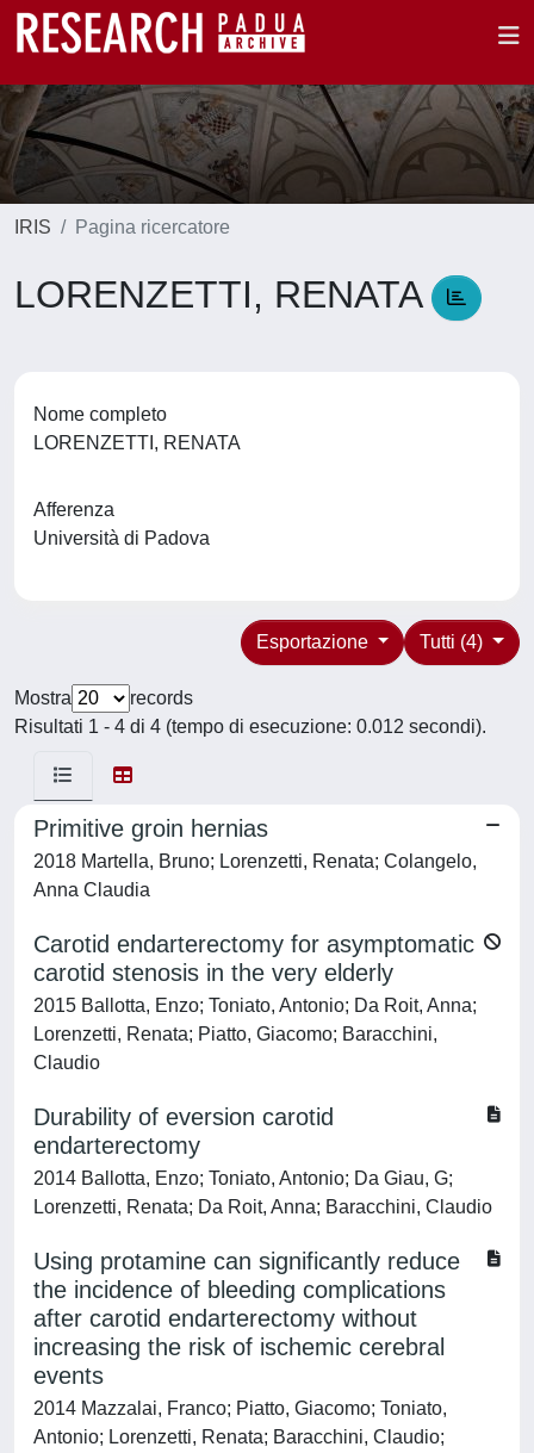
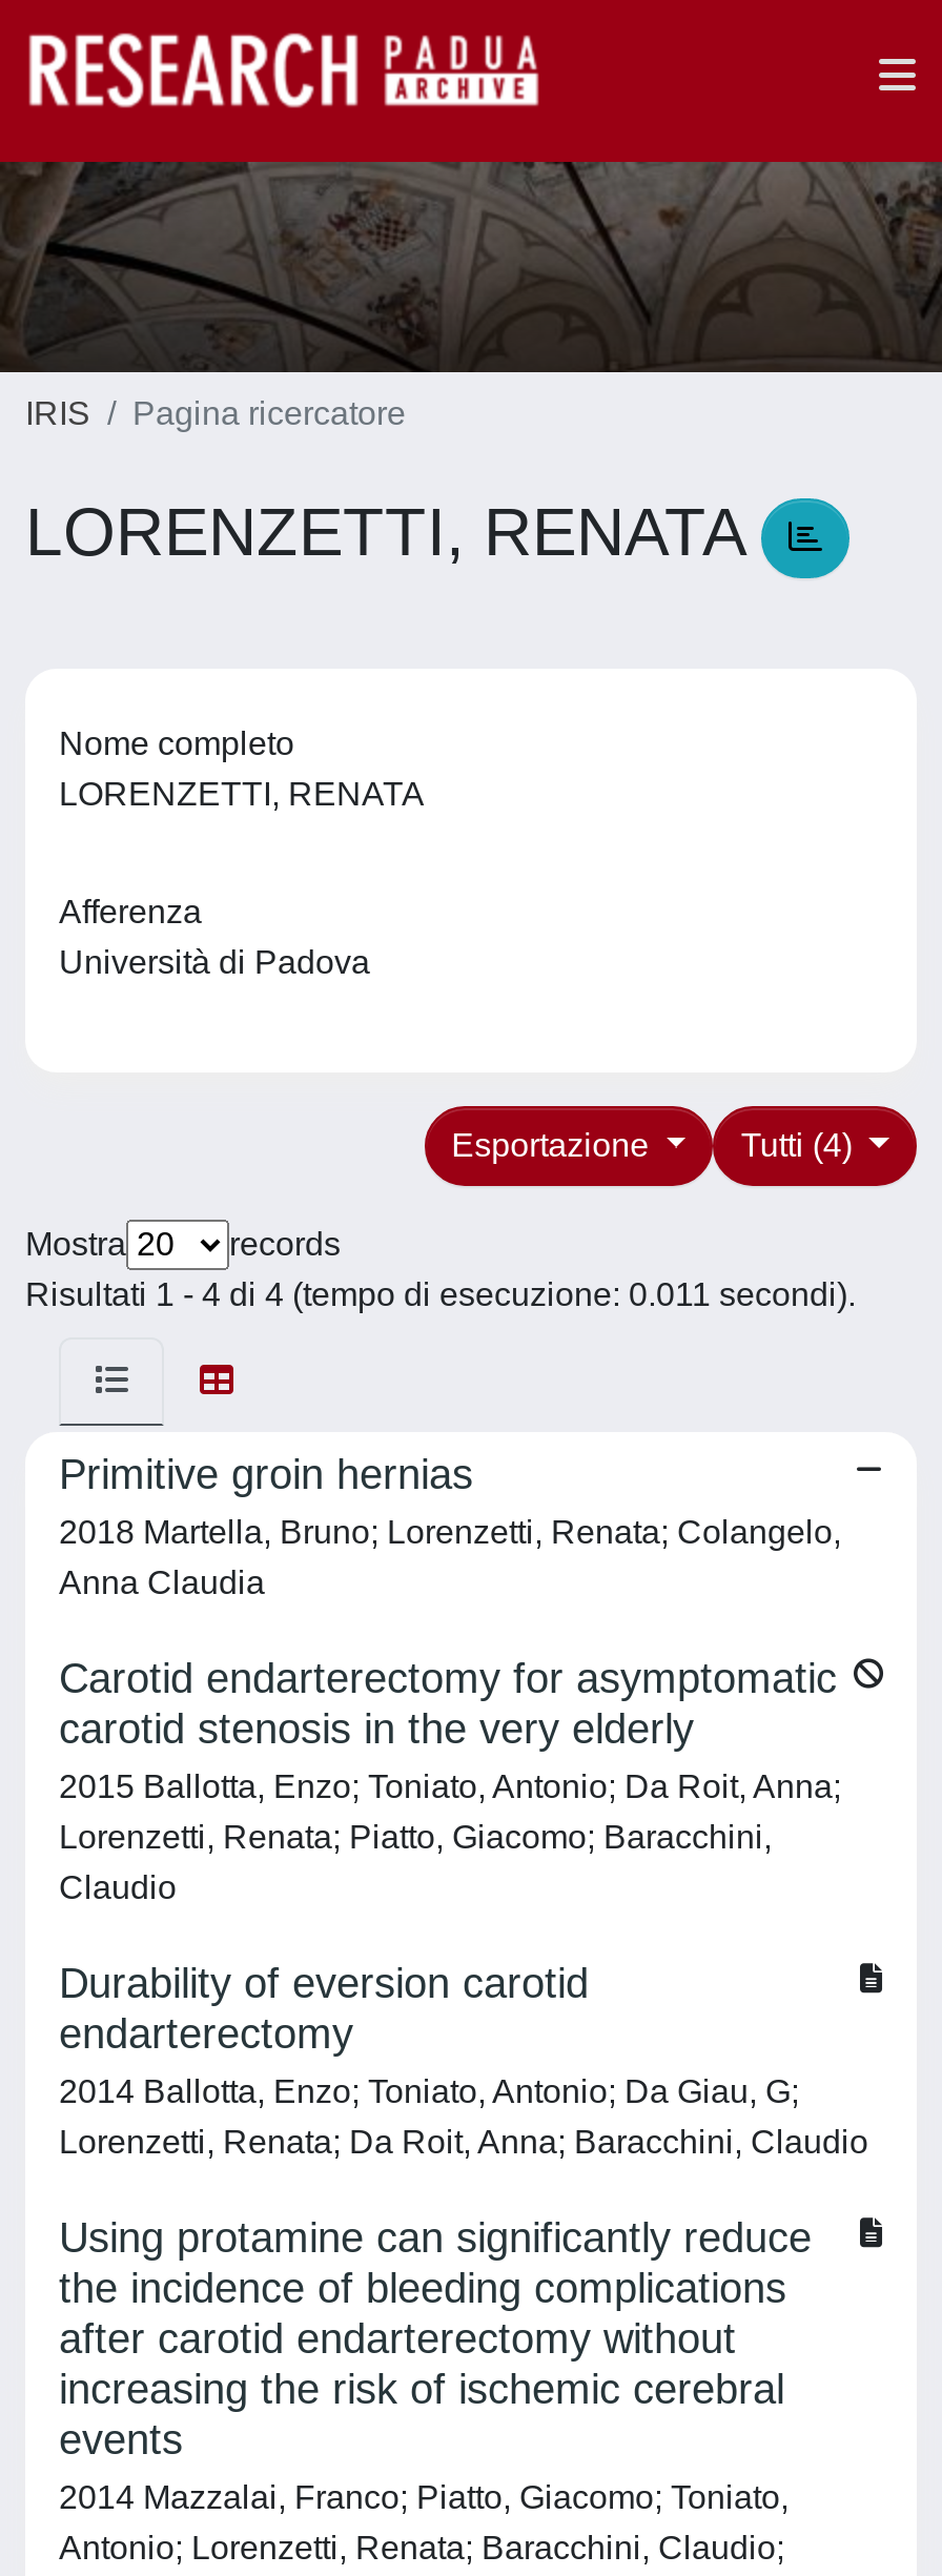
[14,716,486,737] Risultati 1 - 4 di 4 (tempo di esecuzione: 0.012 secondi). -> [25,1276,856,1312] Risultati 1 - 4 di 4 (tempo di esecuzione: 0.011 secondi).

